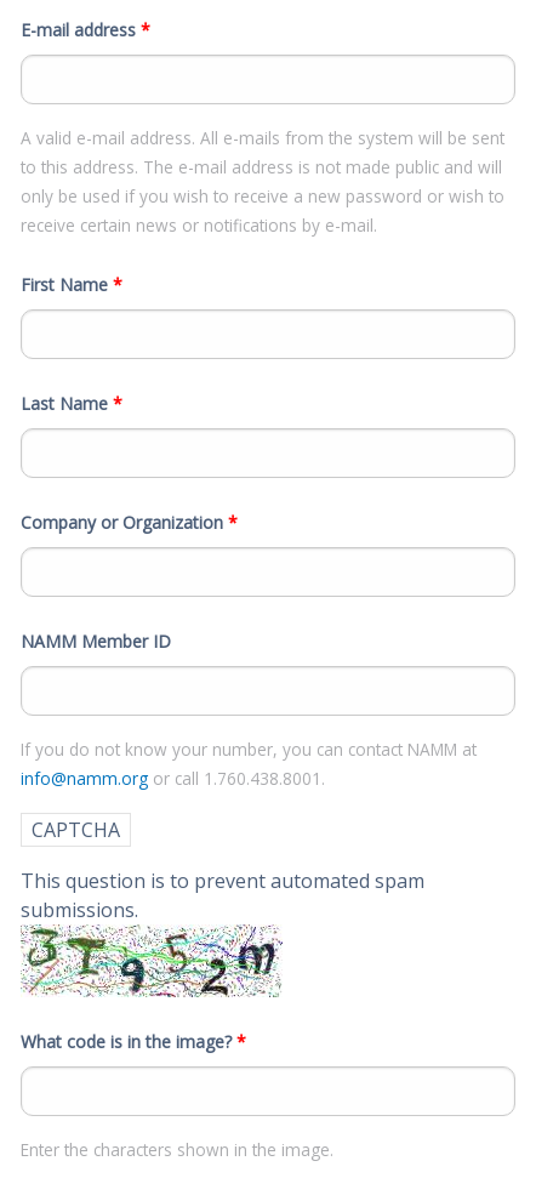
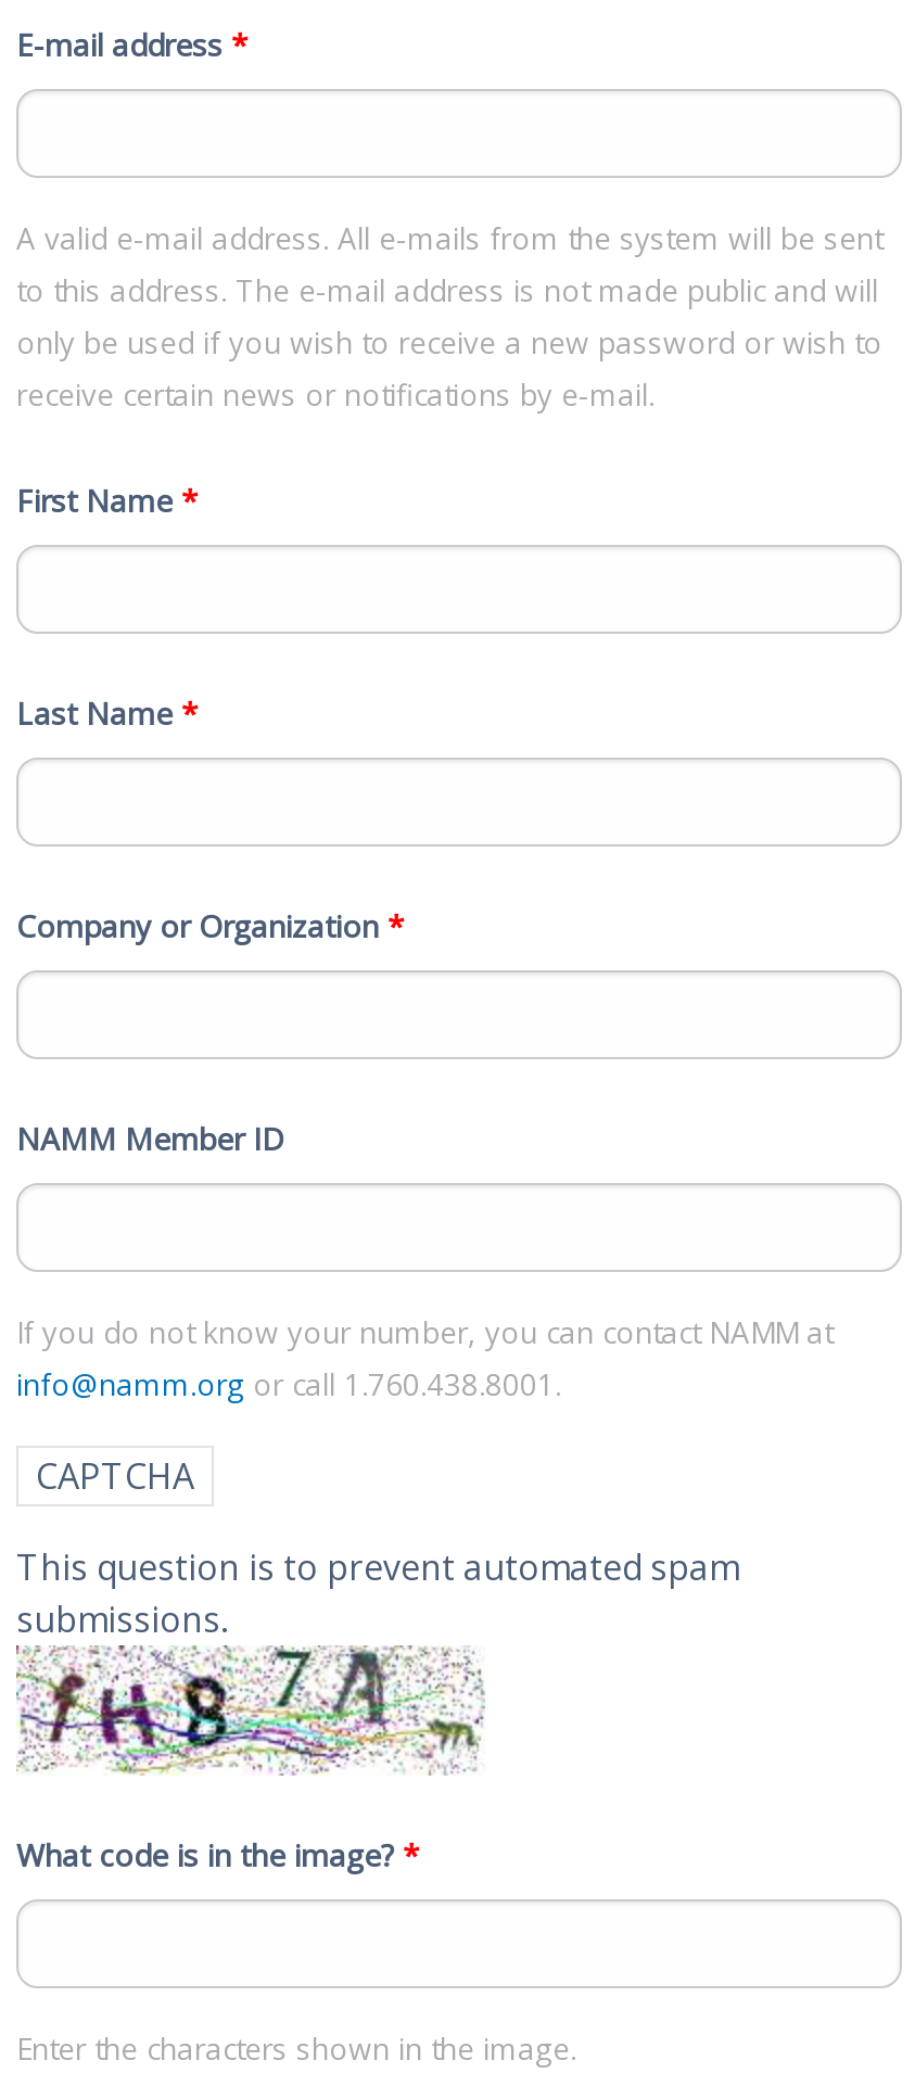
[21,924,284,998] [image] -> [14,1643,485,1776] [image]

